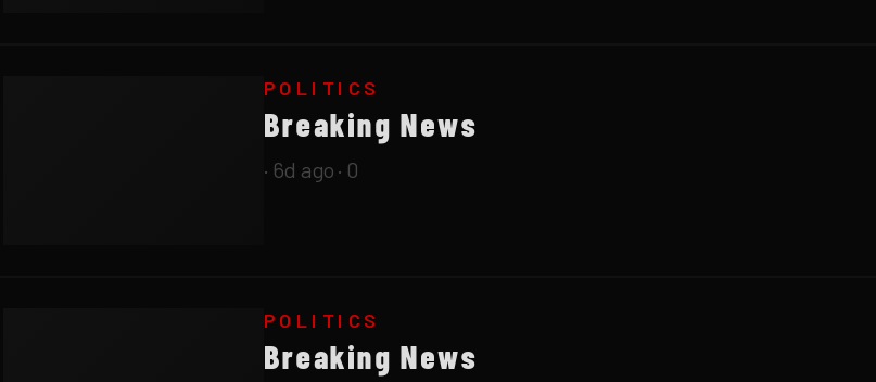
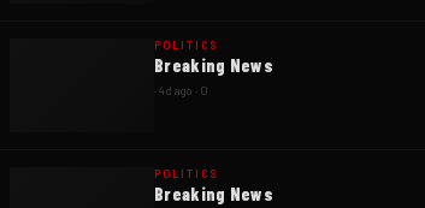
[264,156,361,182] · 6d ago · 0 -> [154,83,208,97] · 4d ago · 0

